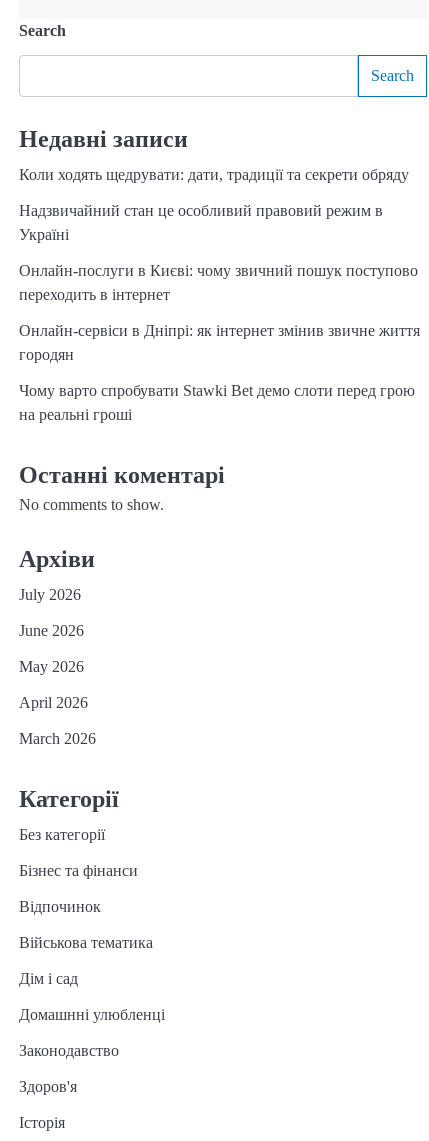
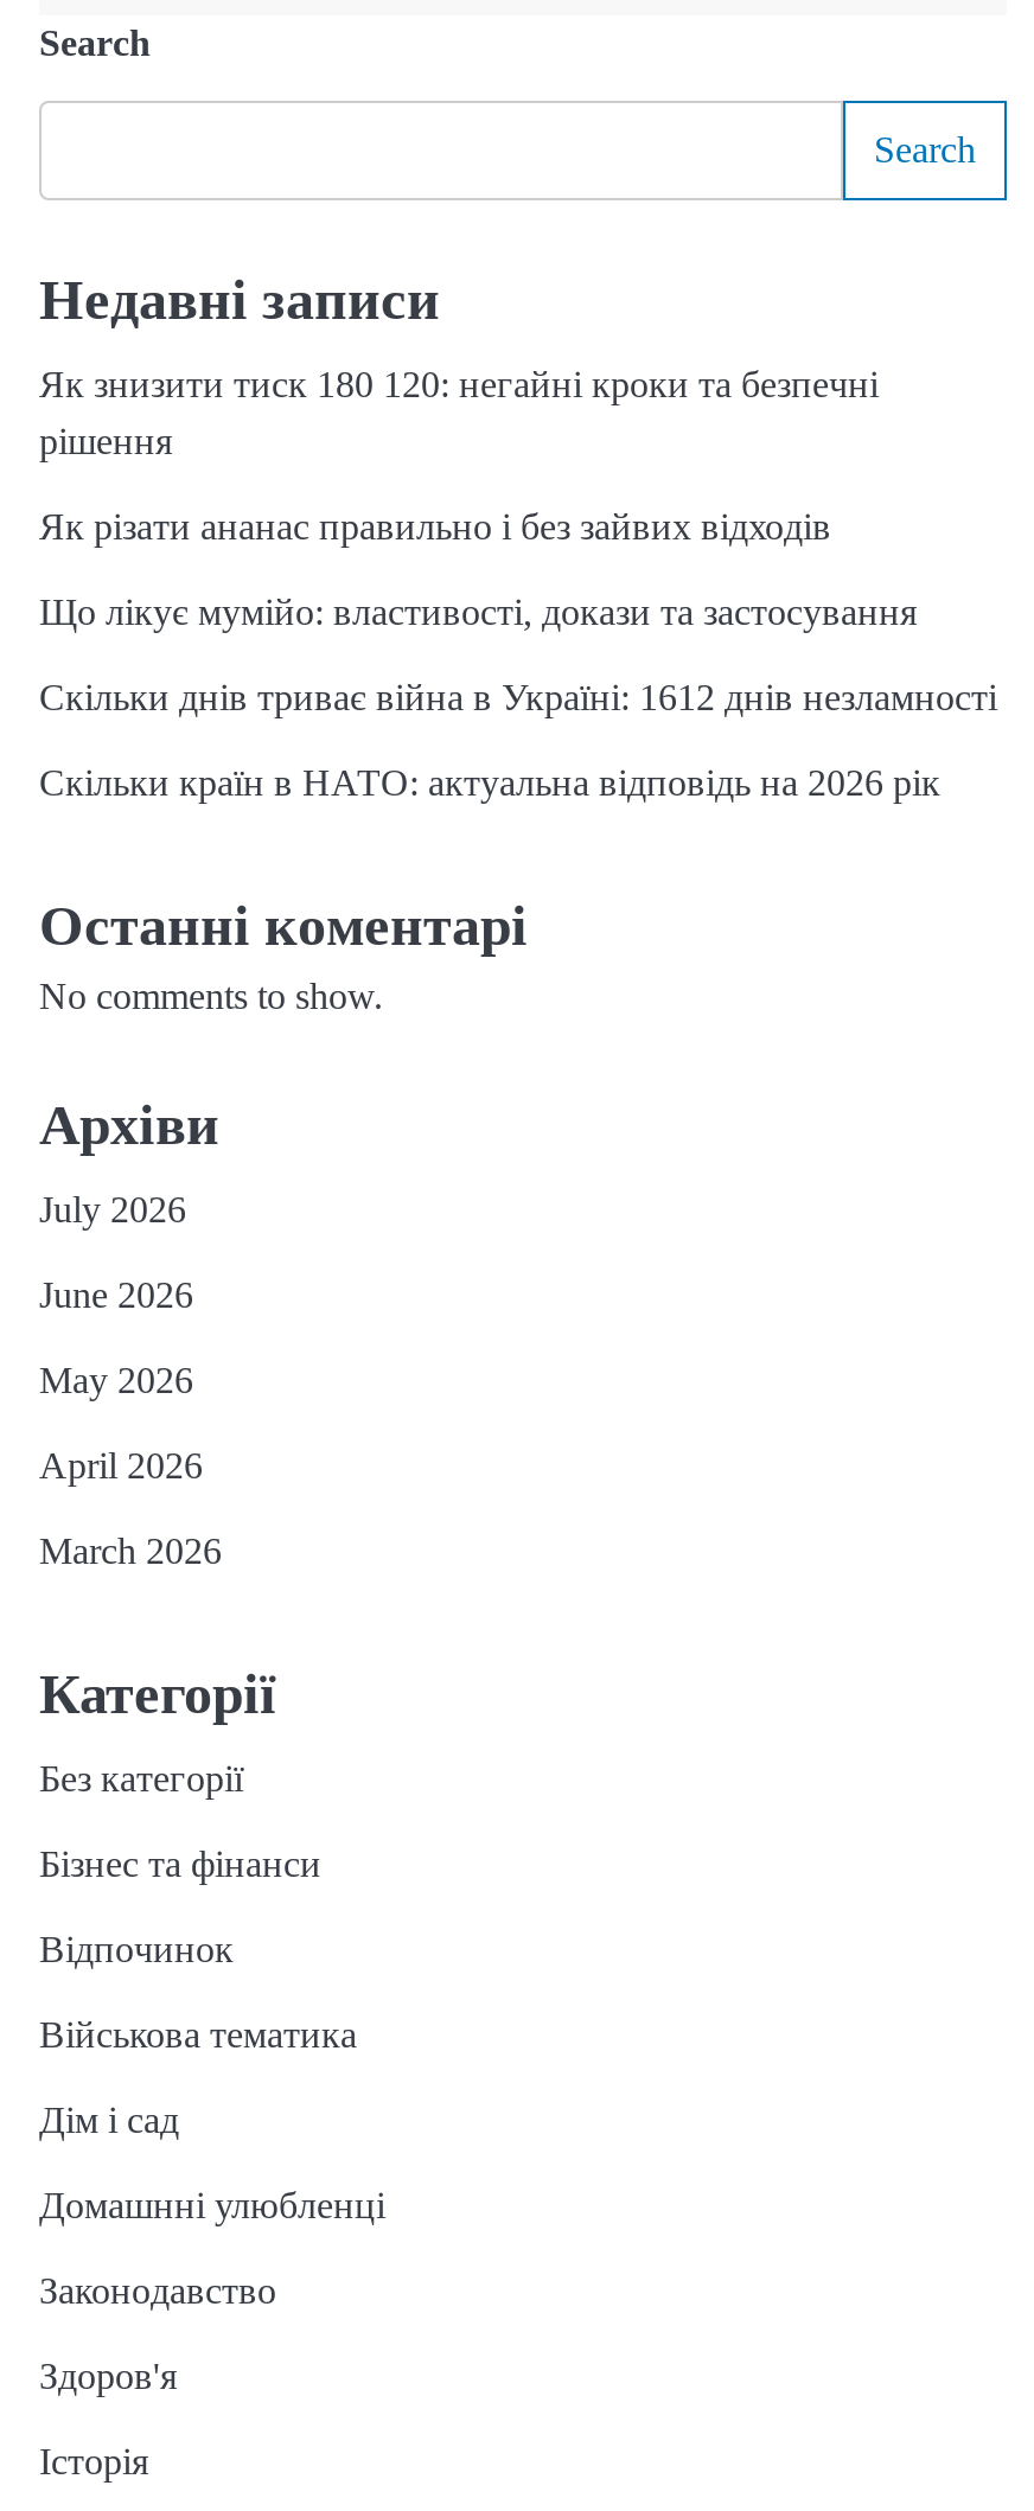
[19,166,409,183] Коли ходять щедрувати: дати, традиції та секрети обряду -> [39,365,879,462] Як знизити тиск 180 120: негайні кроки та безпечні | рішення
[19,202,383,243] Надзвичайний стан це особливий правовий режим в | Україні -> [39,507,831,547] Як різати ананас правильно і без зайвих відходів
[19,262,418,303] Онлайн-послуги в Києві: чому звичний пошук поступово | переходить в інтернет -> [39,593,917,633] Що лікує мумійо: властивості, докази та застосування
[19,322,420,363] Онлайн-сервіси в Дніпрі: як інтернет змінив звичне життя | городян -> [39,678,997,718] Скільки днів триває війна в Україні: 1612 днів незламності
[19,382,415,423] Чому варто спробувати Stawki Bet демо слоти перед грою | на реальні гроші -> [39,763,940,804] Скільки країн в НАТО: актуальна відповідь на 2026 рік

